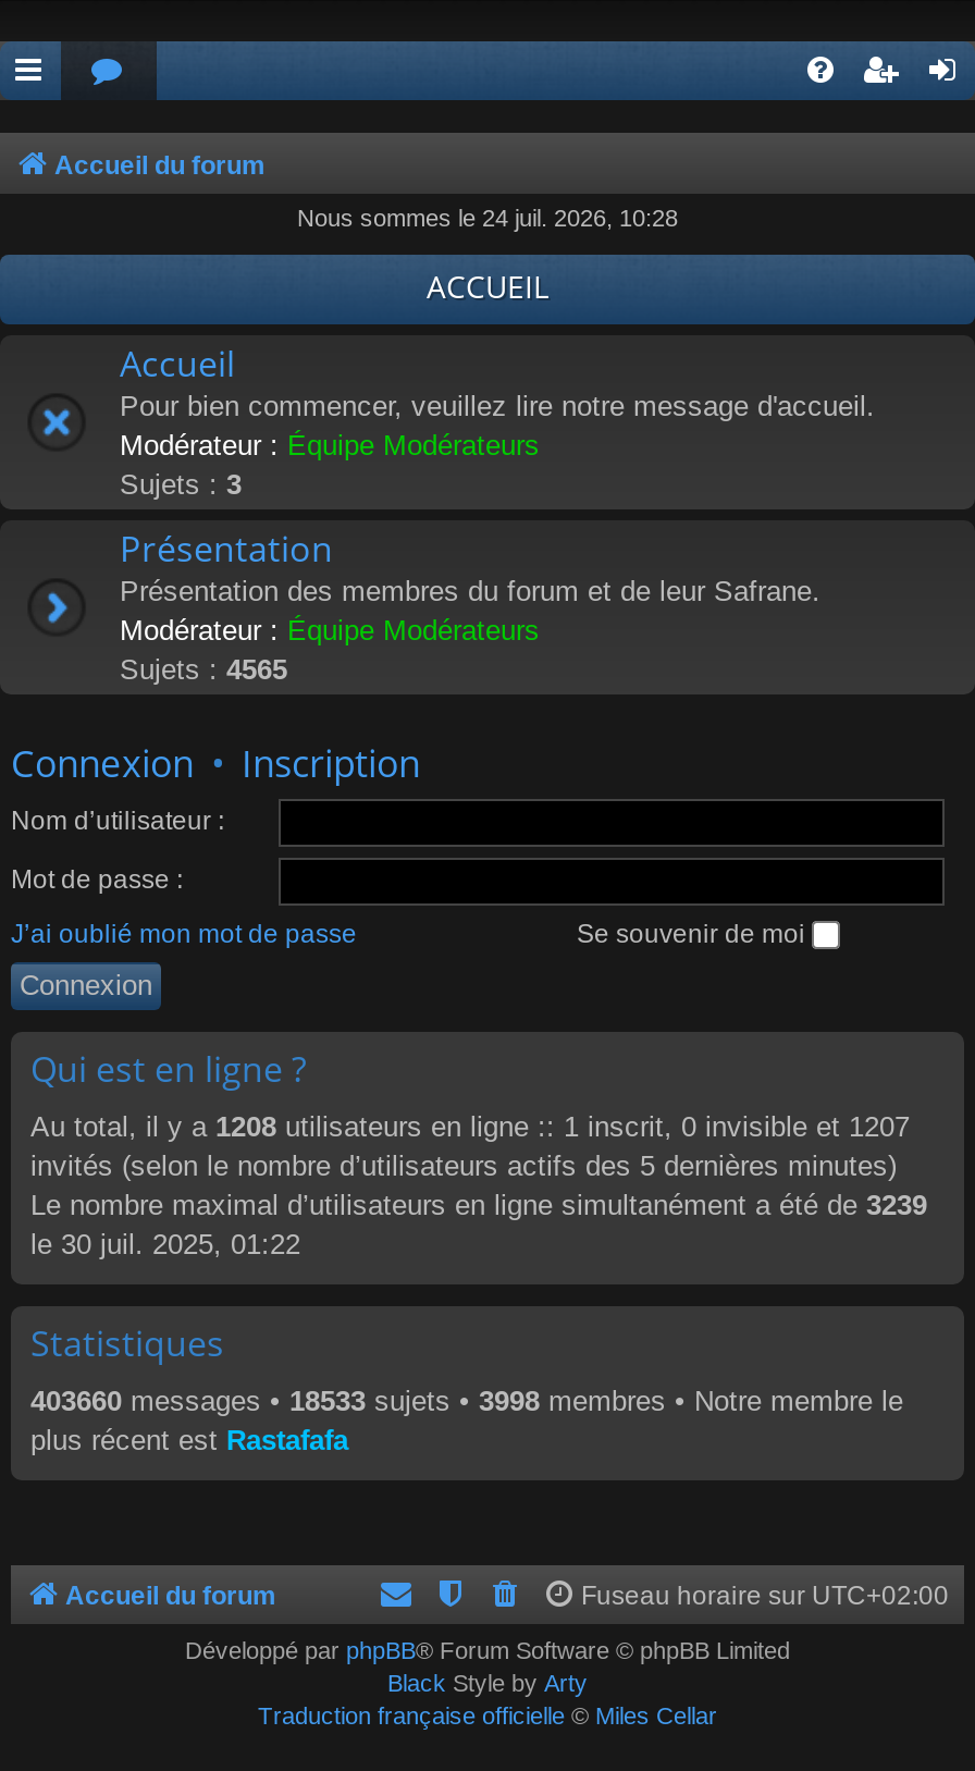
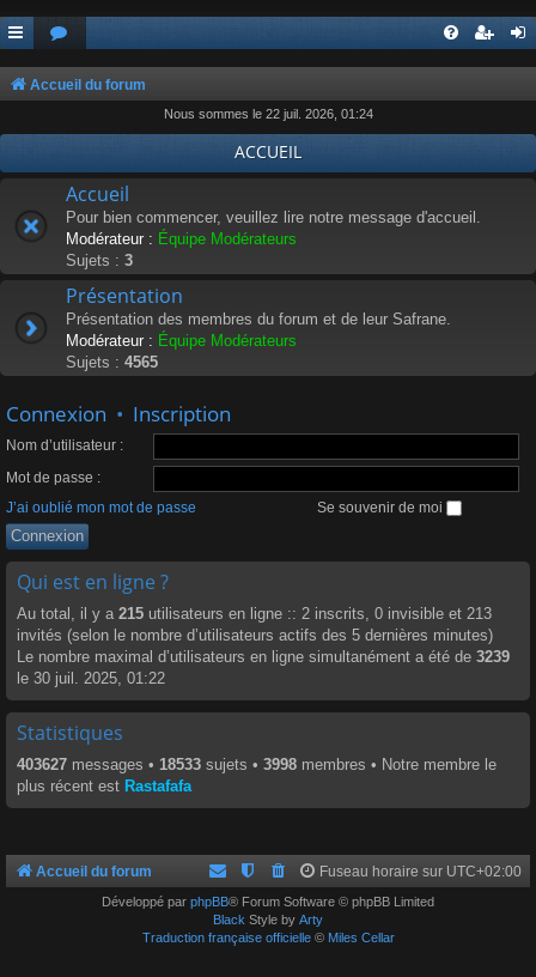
[297,205,678,231] Nous sommes le 24 juil. 2026, 10:28 -> [163,107,373,121] Nous sommes le 22 juil. 2026, 01:24
[30,1110,910,1143] Au total, il y a 1208 utilisateurs en ligne :: 1 inscrit, 0 invisible et 1207 -> [17,605,492,623] Au total, il y a 215 utilisateurs en ligne :: 2 inscrits, 0 invisible et 213
[30,1385,903,1417] 403660 messages • 18533 sujets • 3998 membres • Notre membre le -> [17,755,497,773] 403627 messages • 18533 sujets • 3998 membres • Notre membre le

